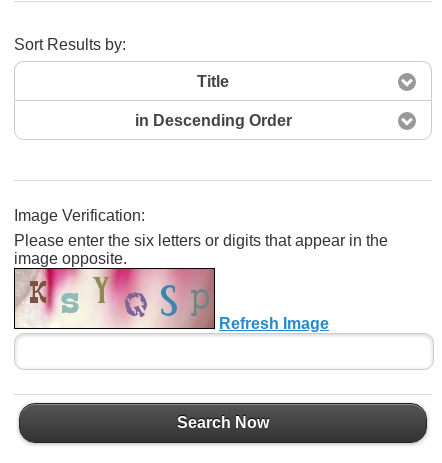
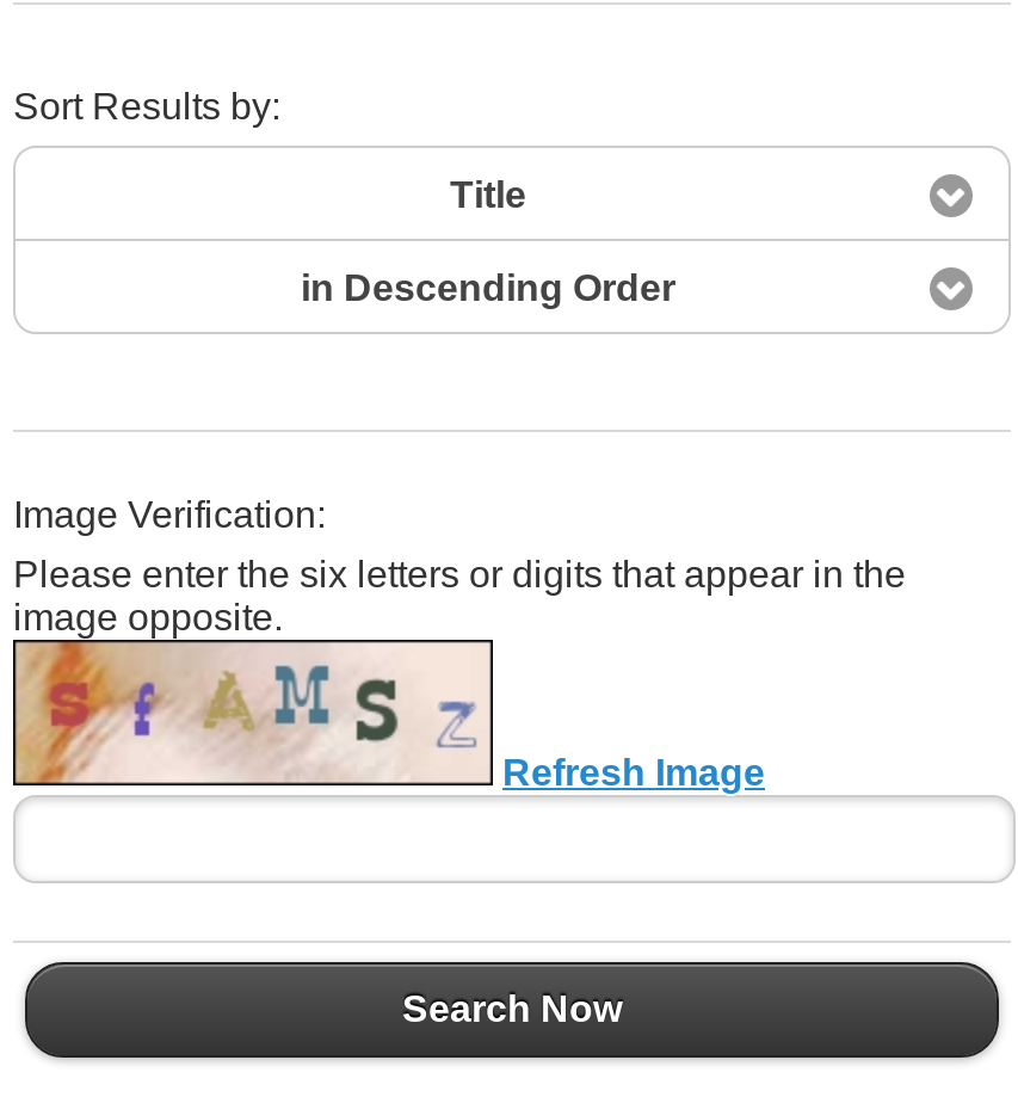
[15,268,215,329] [image] -> [16,640,493,785] [image]

